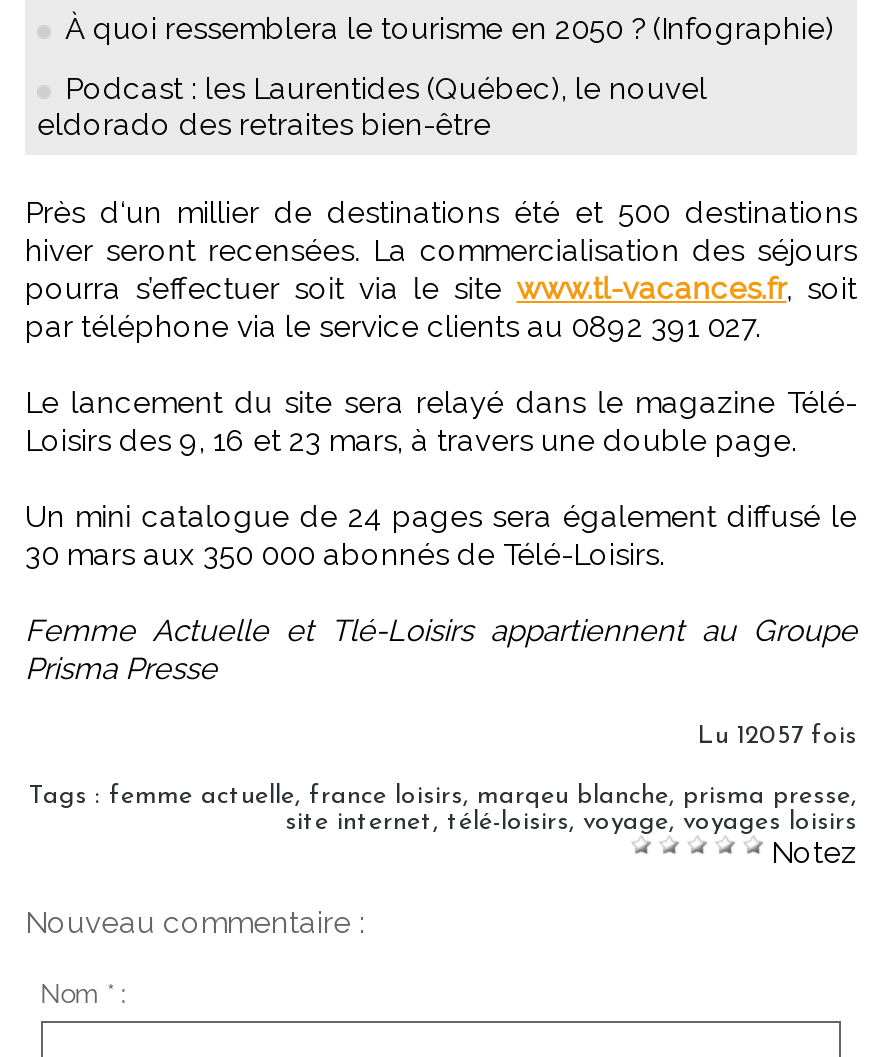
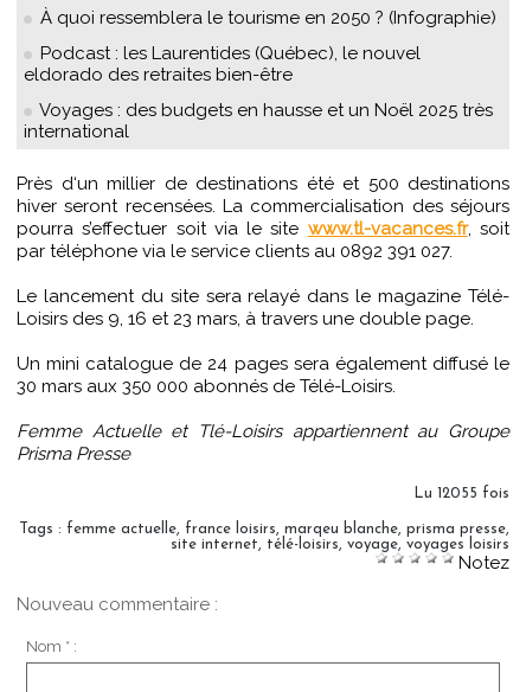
none -> [24,100,493,142] Voyages : des budgets en hausse et un Noël 2025 très | international
[697,723,857,749] Lu 12057 fois -> [413,486,509,501] Lu 12055 fois

